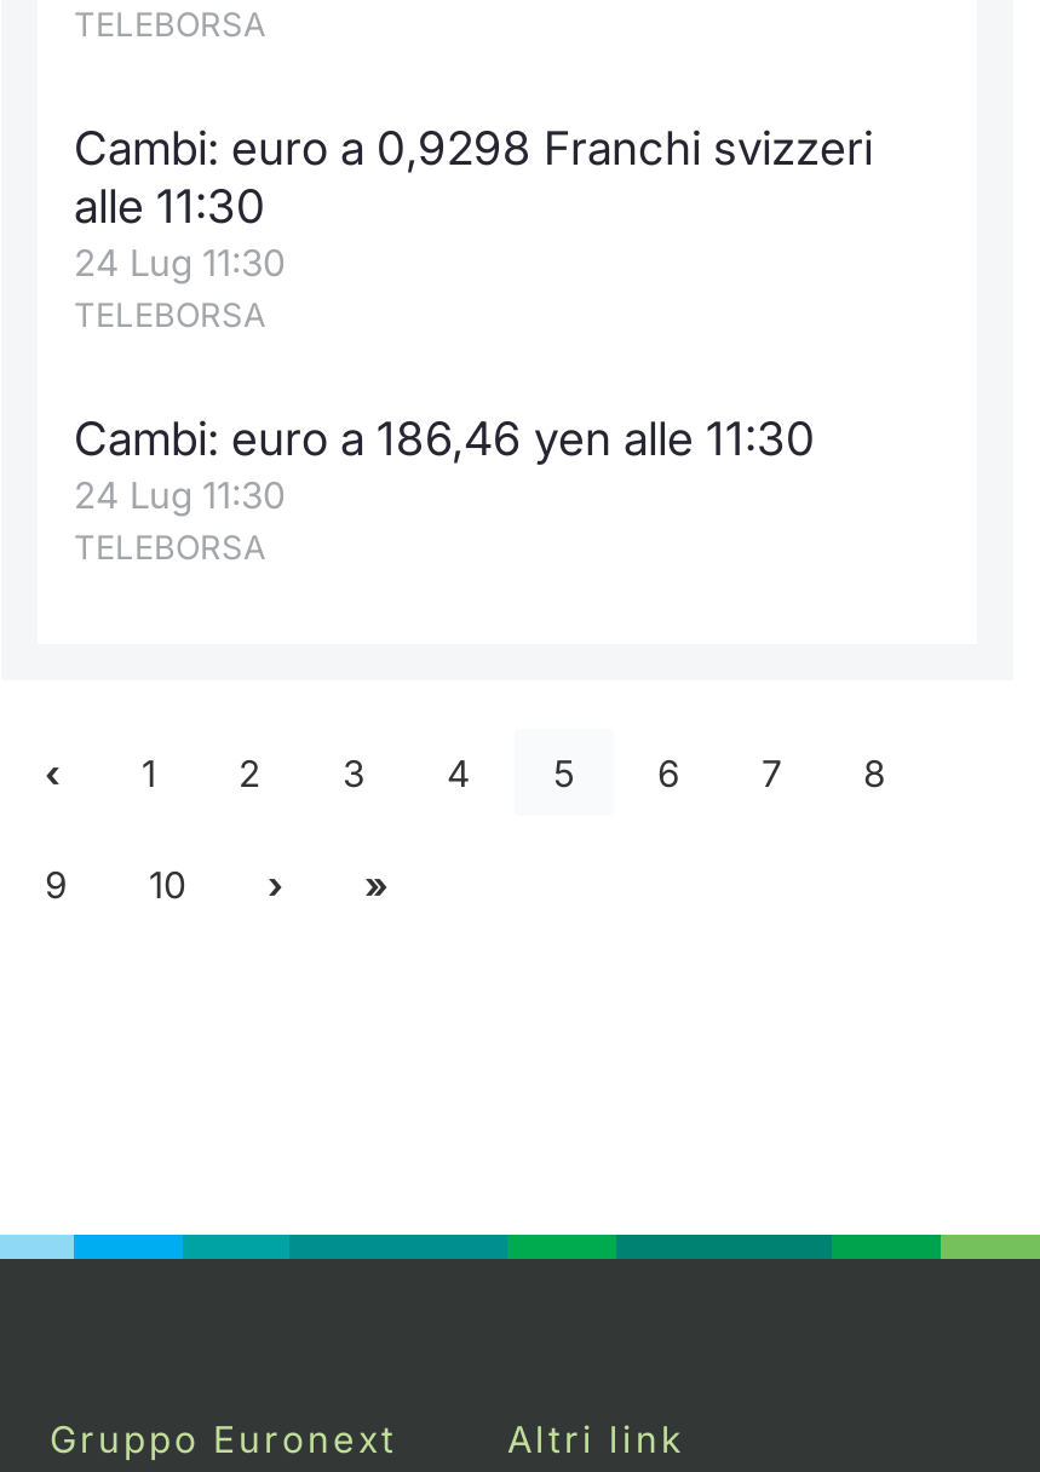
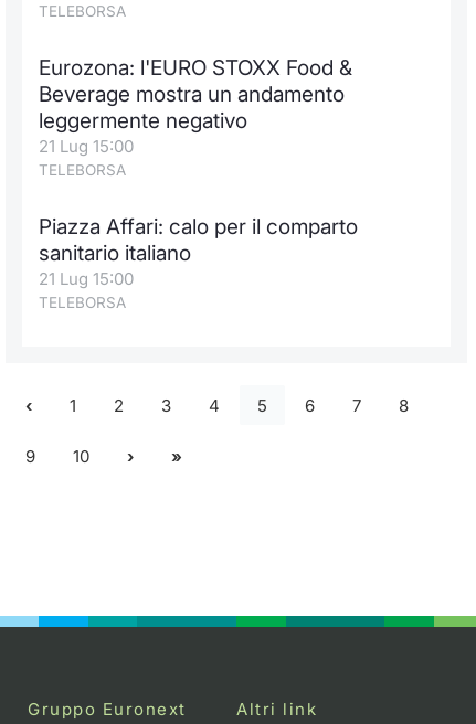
[74,121,873,286] Cambi: euro a 0,9298 Franchi svizzeri | alle 11:30 | 24 Lug 11:30 -> [39,55,352,157] Eurozona: l'EURO STOXX Food & | Beverage mostra un andamento | leggermente negativo | 21 Lug 15:00
[74,412,815,518] Cambi: euro a 186,46 yen alle 11:30 | 24 Lug 11:30 -> [39,214,358,289] Piazza Affari: calo per il comparto | sanitario italiano | 21 Lug 15:00

